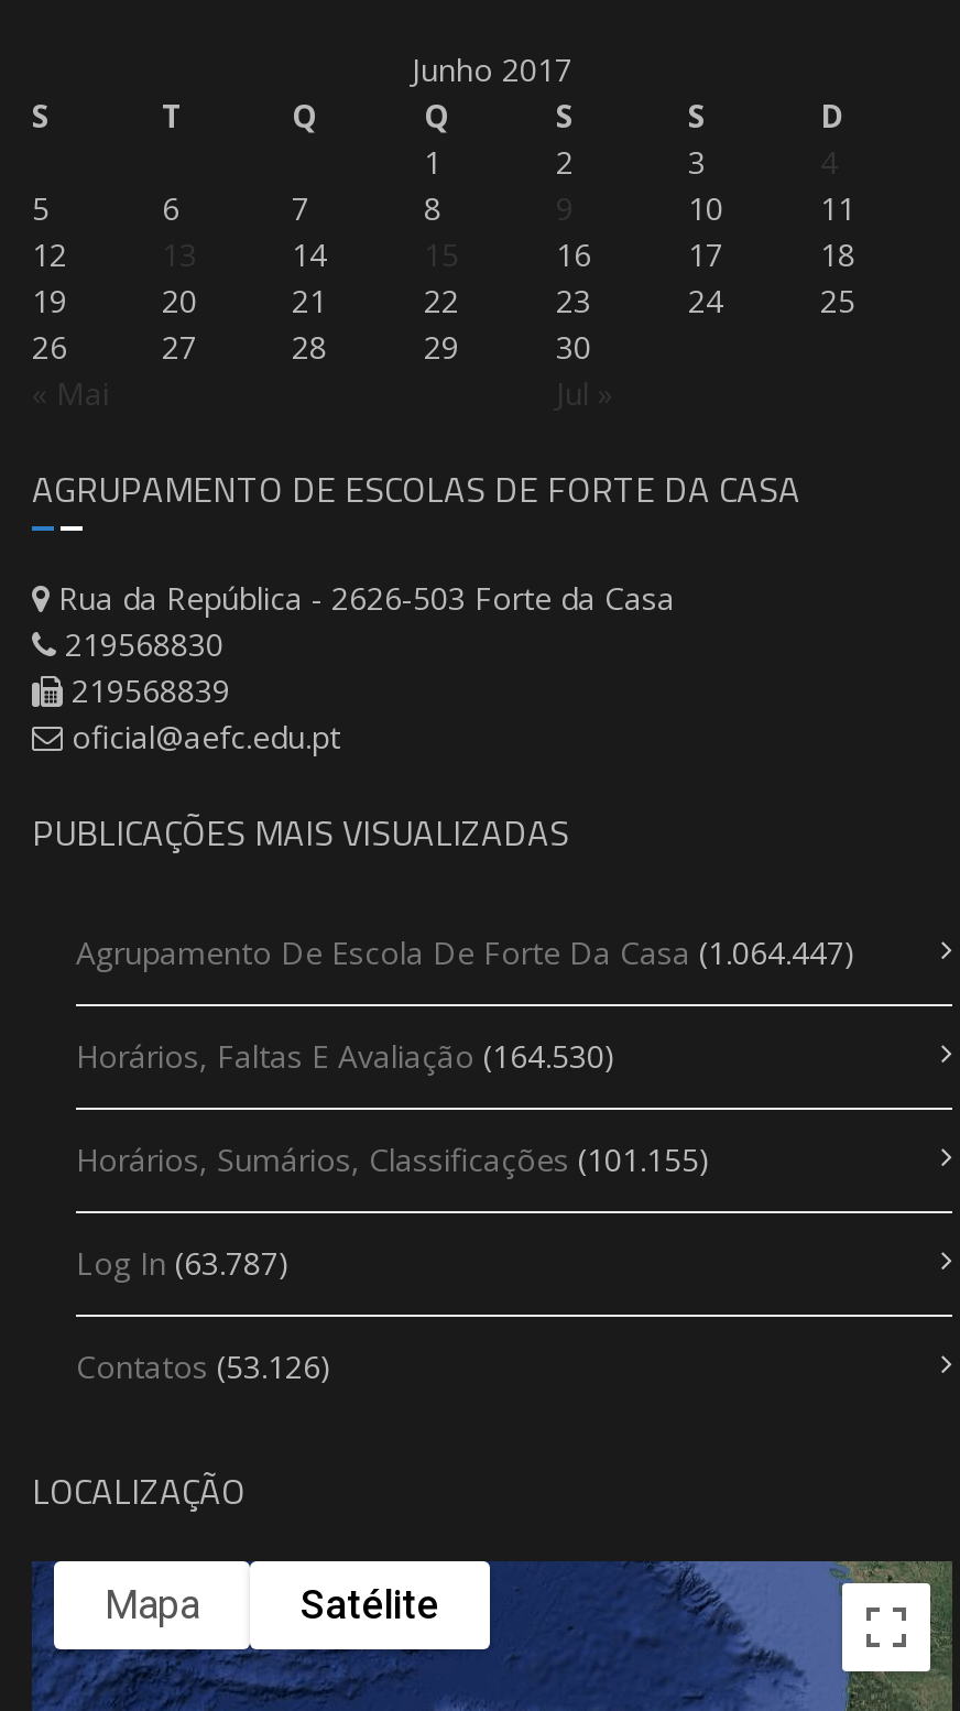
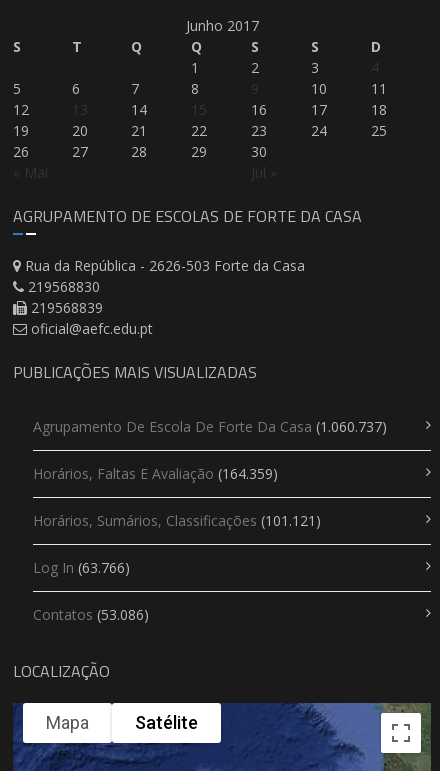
[76,932,855,974] Agrupamento De Escola De Forte Da Casa (1.064.447) -> [33,417,387,436] Agrupamento De Escola De Forte Da Casa (1.060.737)
[76,1036,615,1077] Horários, Faltas E Avaliação (164.530) -> [33,464,278,483] Horários, Faltas E Avaliação (164.359)
[76,1139,710,1181] Horários, Sumários, Classificações (101.155) -> [33,511,321,530] Horários, Sumários, Classificações (101.121)
[76,1243,290,1284] Log In (63.787) -> [33,558,130,577] Log In (63.766)
[76,1346,331,1388] Contatos (53.126) -> [33,605,149,624] Contatos (53.086)

